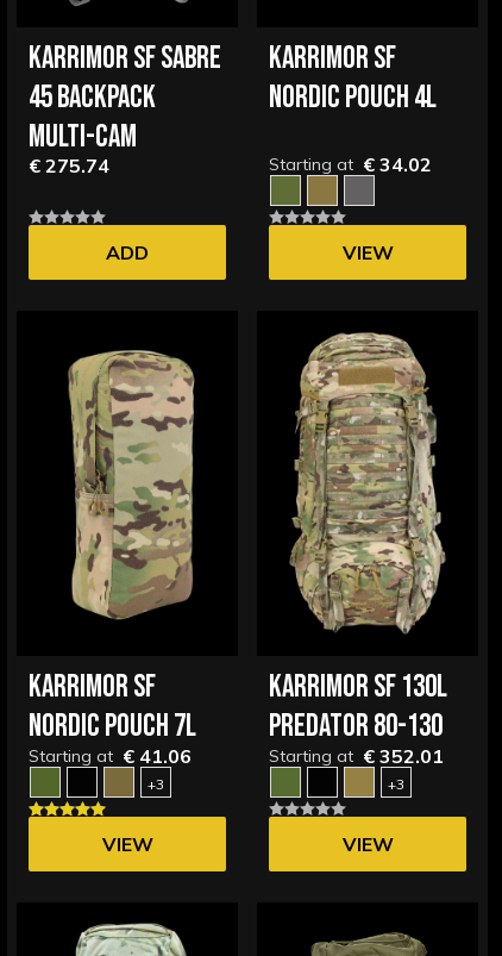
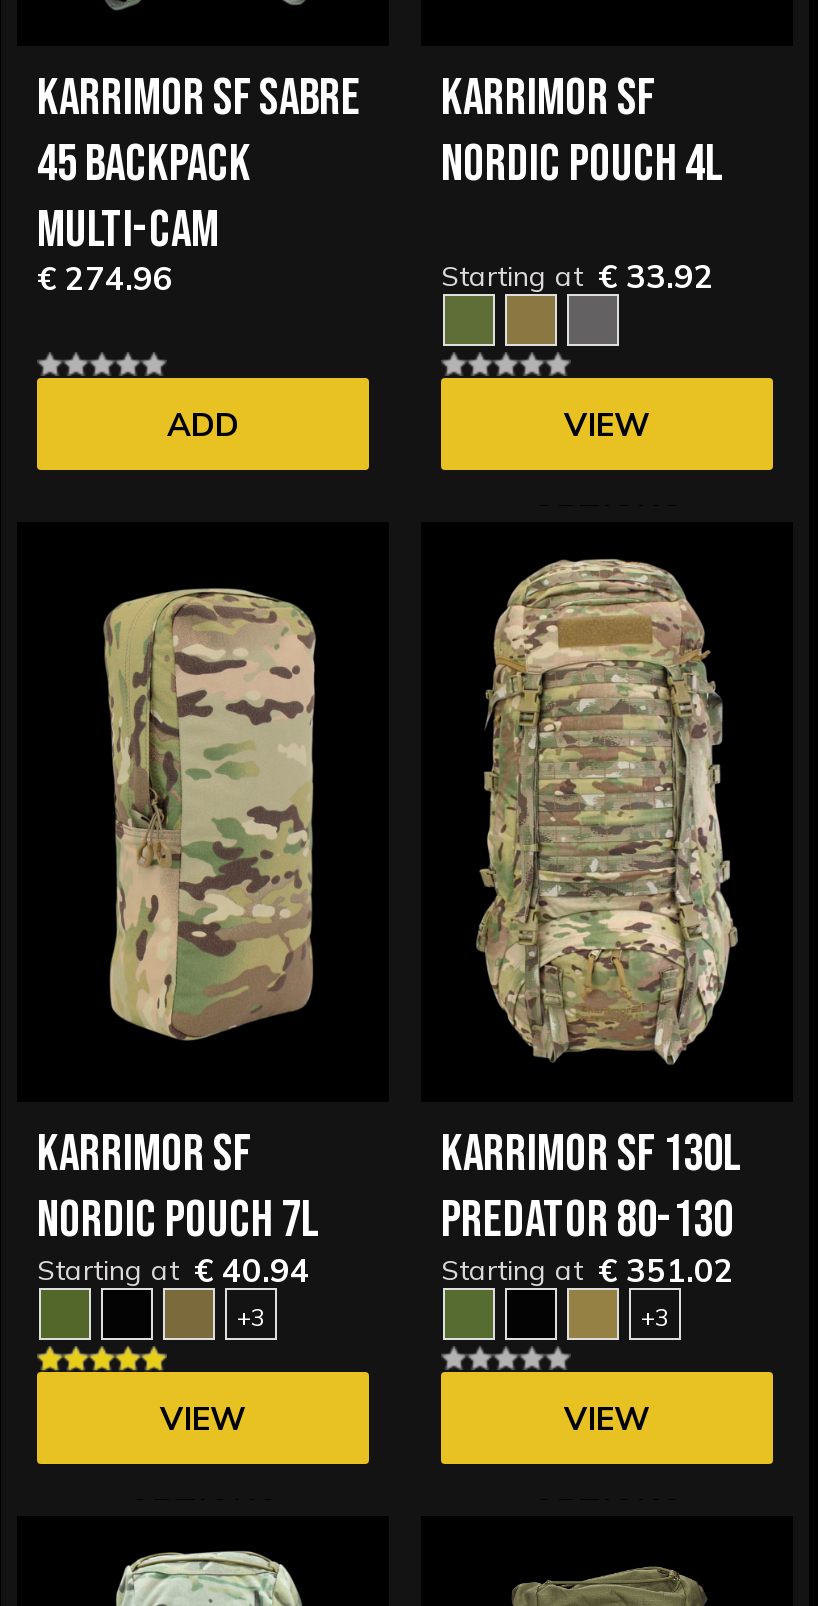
[29,154,109,177] € 275.74 -> [37,258,173,298] € 274.96
[269,152,431,176] Starting at € 34.02 -> [441,256,714,296] Starting at € 33.92
[29,744,191,768] Starting at € 41.06 -> [37,1250,310,1290] Starting at € 40.94
[269,744,443,768] Starting at € 352.01 -> [441,1250,734,1290] Starting at € 351.02

